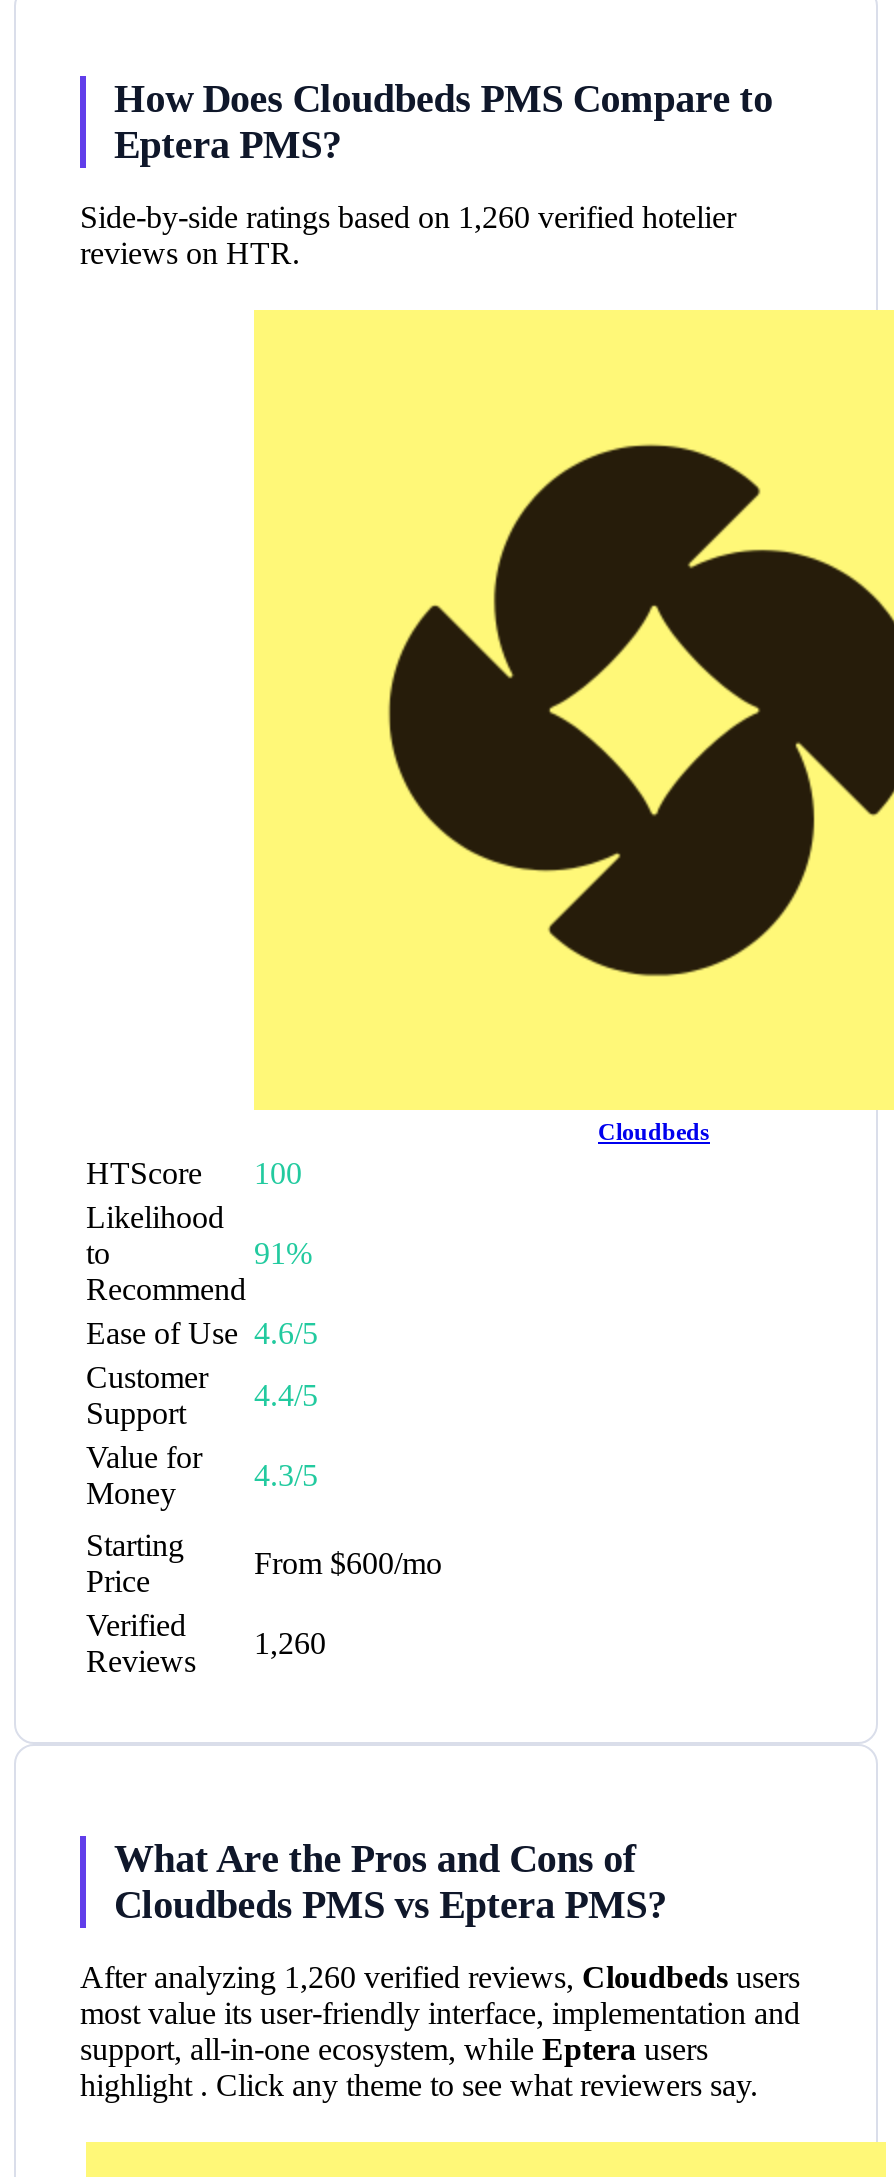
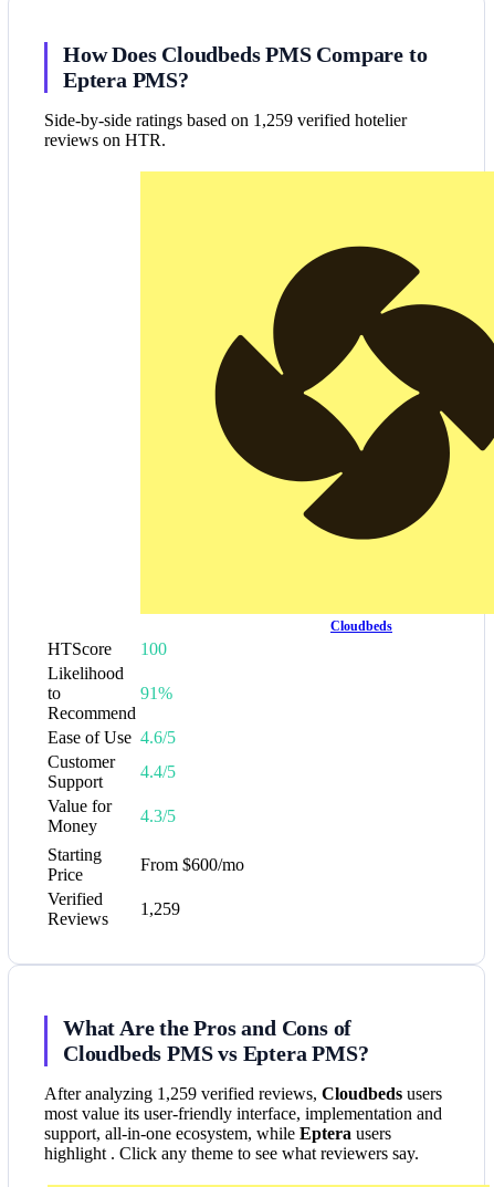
[80,201,736,235] Side-by-side ratings based on 1,260 verified hotelier -> [44,111,407,130] Side-by-side ratings based on 1,259 verified hotelier
[254,1627,326,1661] 1,260 -> [140,900,180,919] 1,259
[80,1960,800,1994] After analyzing 1,260 verified reviews, Cloudbeds users -> [44,1084,442,1103] After analyzing 1,259 verified reviews, Cloudbeds users

